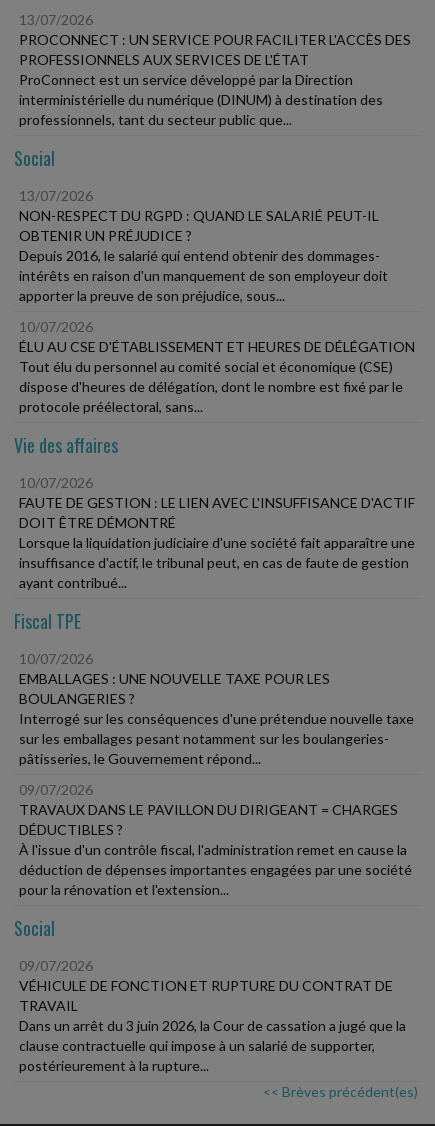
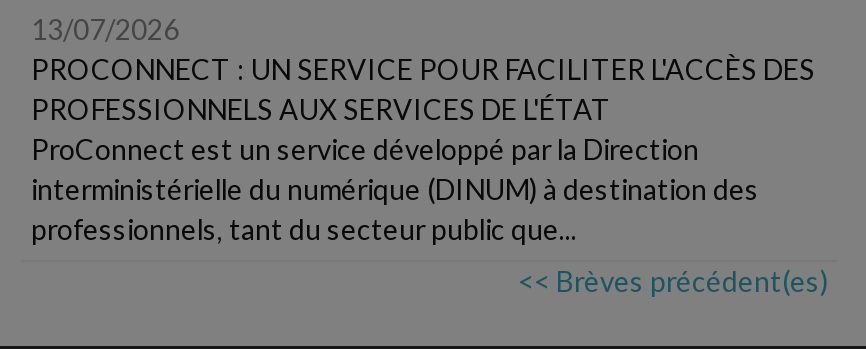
[14,145,415,1074] Social | 13/07/2026 | NON-RESPECT DU RGPD : QUAND LE SALARIÉ PEUT-IL | OBTENIR UN PRÉJUDICE ? | Depuis 2016, le salarié qui entend obtenir des dommages- | intérêts en raison d'un manquement de son employeur doit | apporter la preuve de son préjudice, sous... | 10/07/2026 | ÉLU AU CSE D'ÉTABLISSEMENT ET HEURES DE DÉLÉGATION | Tout élu du personnel au comité social et économique (CSE) | dispose d'heures de délégation, dont le nombre est fixé par le | protocole préélectoral, sans... | Vie des affaires | 10/07/2026 | FAUTE DE GESTION : LE LIEN AVEC L'INSUFFISANCE D'ACTIF | DOIT ÊTRE DÉMONTRÉ | Lorsque la liquidation judiciaire d'une société fait apparaître une | insuffisance d'actif, le tribunal peut, en cas de faute de gestion | ayant contribué... | Fiscal TPE | 10/07/2026 | EMBALLAGES : UNE NOUVELLE TAXE POUR LES | BOULANGERIES ? | Interrogé sur les conséquences d'une prétendue nouvelle taxe | sur les emballages pesant notamment sur les boulangeries- | pâtisseries, le Gouvernement répond... | 09/07/2026 | TRAVAUX DANS LE PAVILLON DU DIRIGEANT = CHARGES | DÉDUCTIBLES ? | À l'issue d'un contrôle fiscal, l'administration remet en cause la | déduction de dépenses importantes engagées par une société | pour la rénovation et l'extension... | Social | 09/07/2026 | VÉHICULE DE FONCTION ET RUPTURE DU CONTRAT DE | TRAVAIL | Dans un arrêt du 3 juin 2026, la Cour de cassation a jugé que la | clause contractuelle qui impose à un salarié de supporter, | postérieurement à la rupture... -> none

